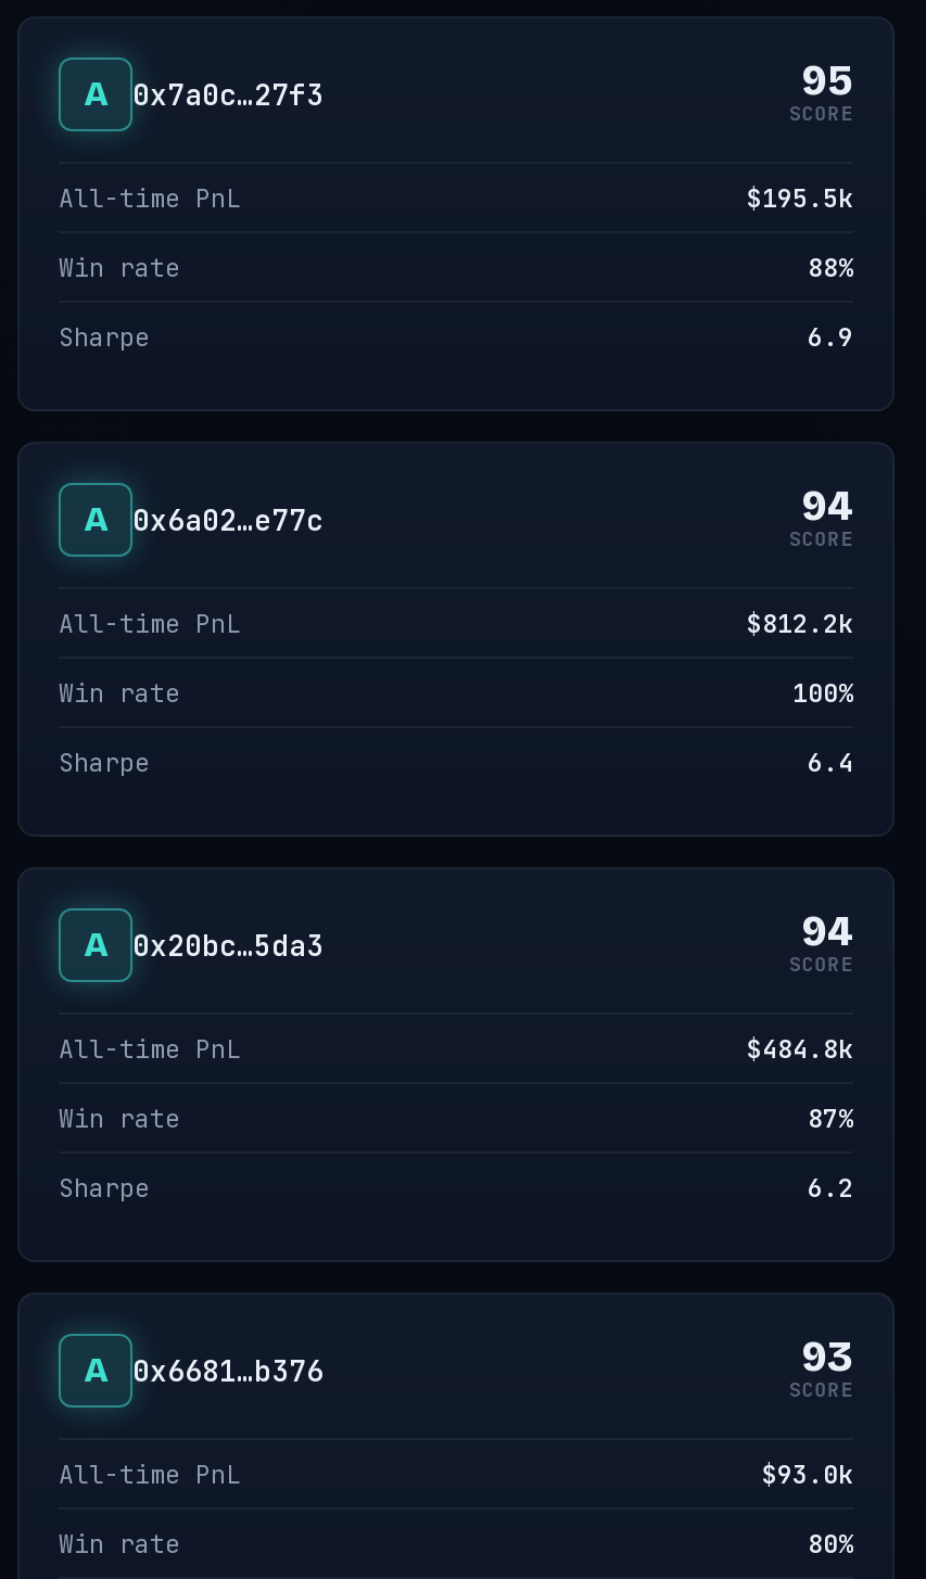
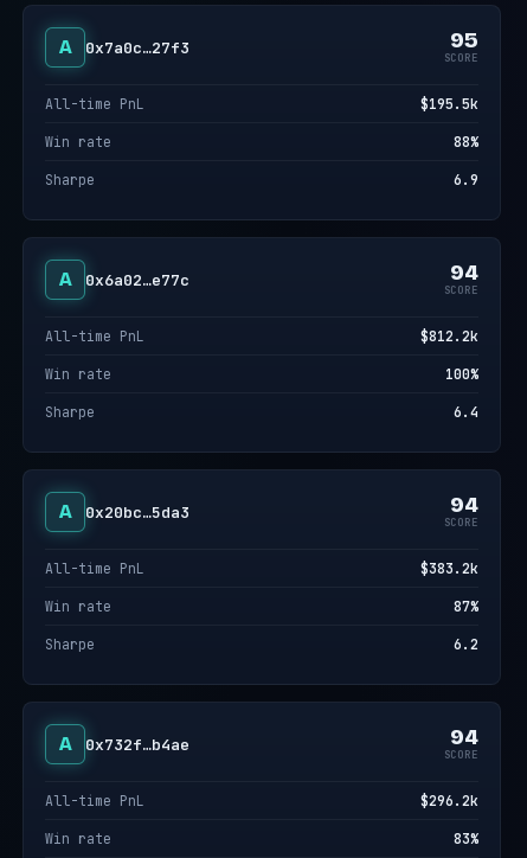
[747,1032,853,1065] $484.8k -> [420,559,478,577] $383.2k
[132,1332,853,1389] 0x6681…b376 | 93 -> [85,723,478,754] 0x732f…b4ae | 94
[762,1457,853,1490] $93.0k -> [420,792,478,809] $296.2k
[808,1527,853,1559] 80% -> [454,830,478,847] 83%

